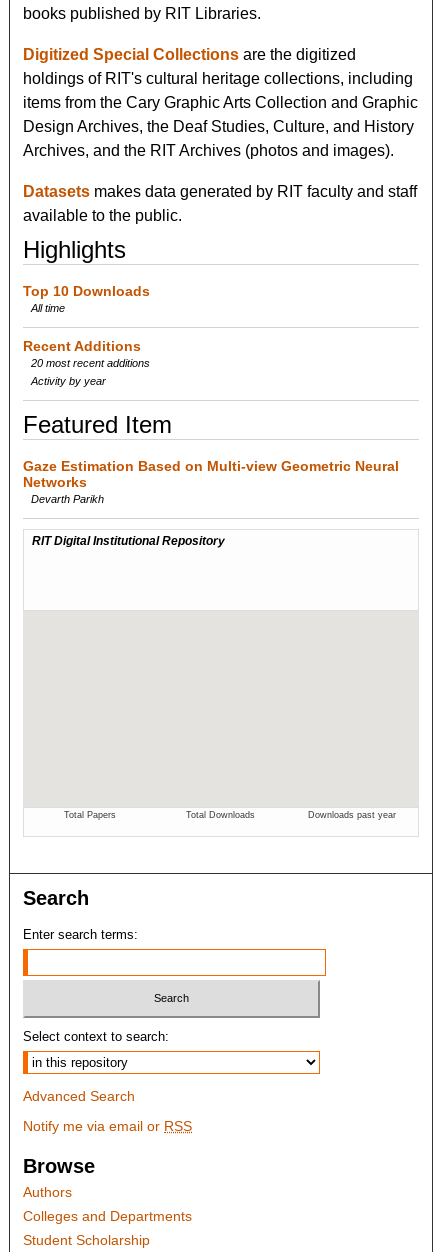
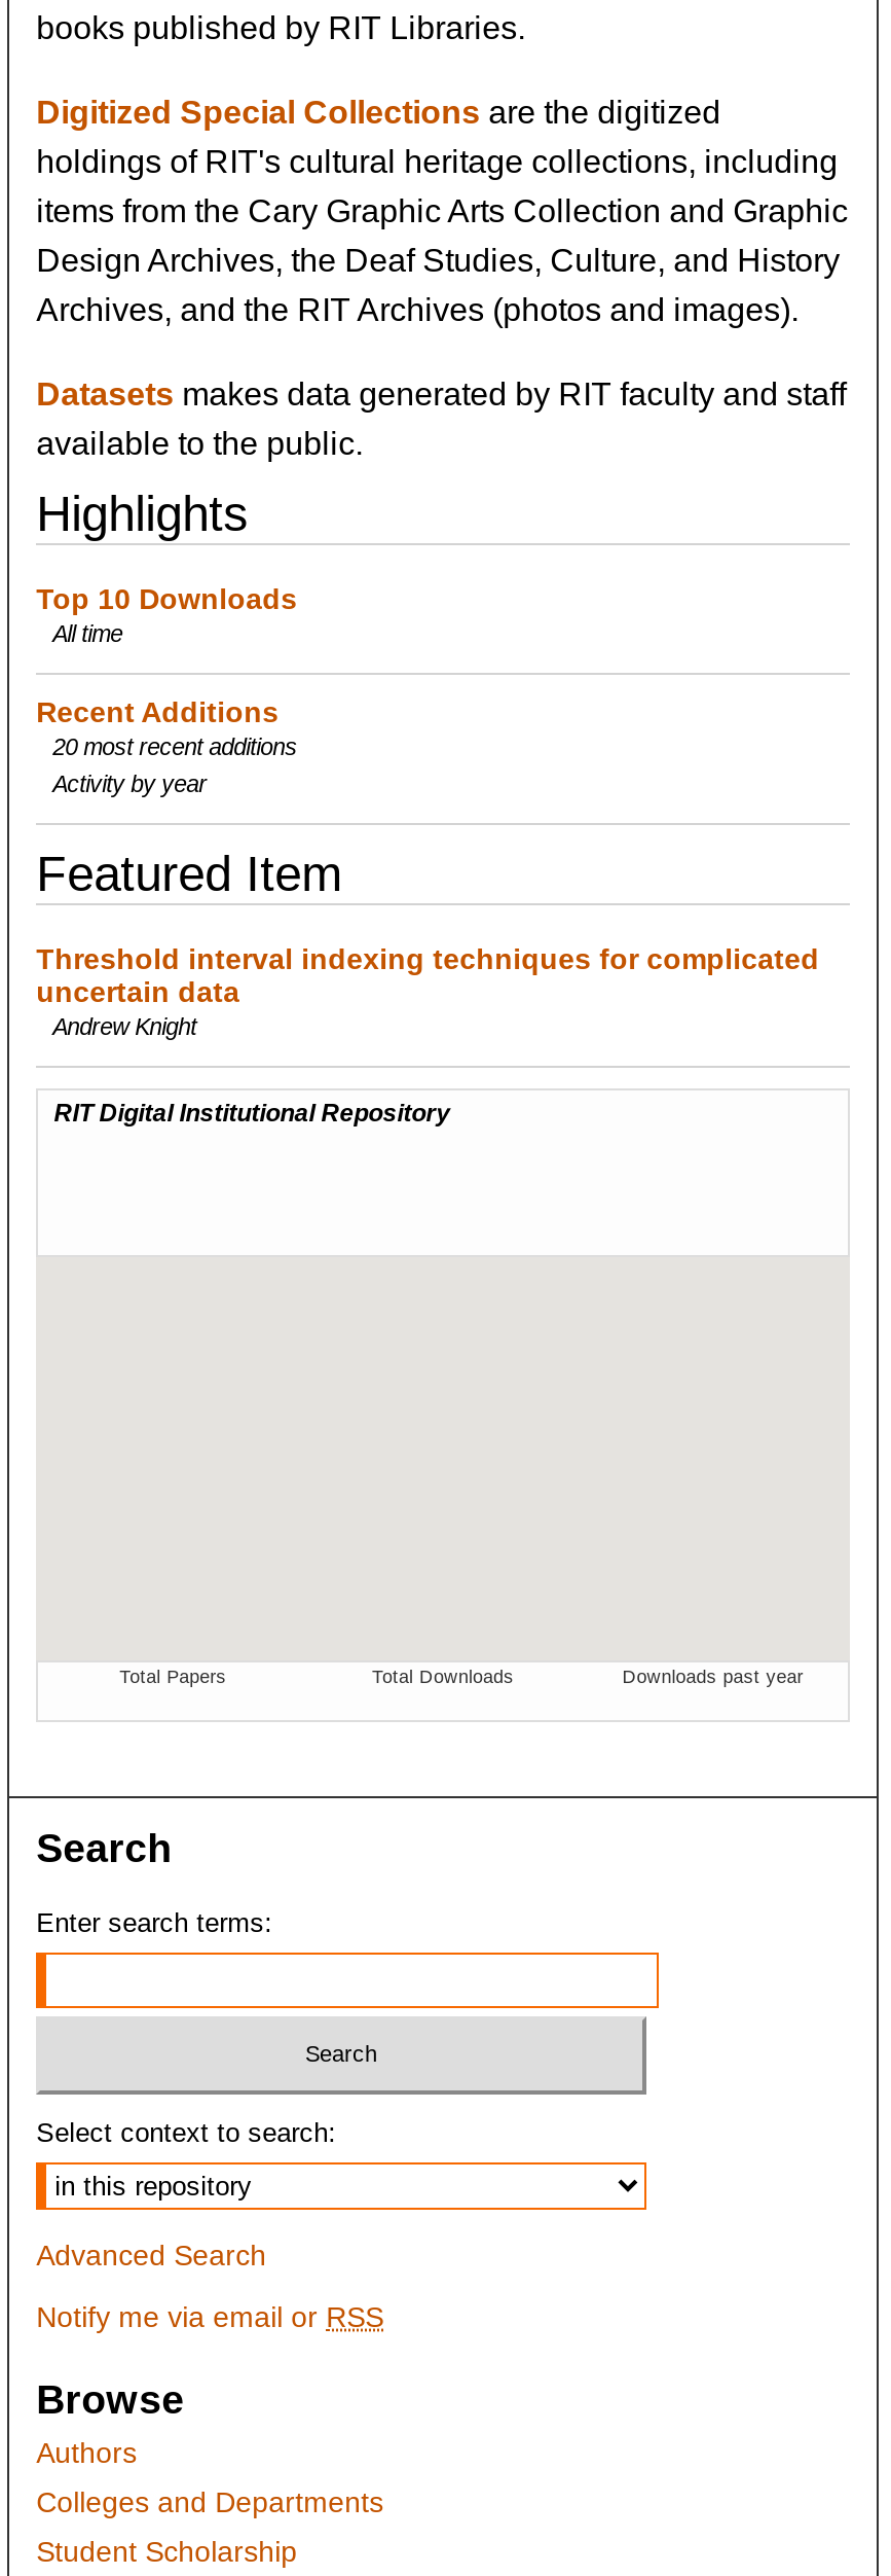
[23,458,399,505] Gaze Estimation Based on Multi-view Geometric Neural | Networks | Devarth Parikh -> [36,942,819,1039] Threshold interval indexing techniques for complicated | uncertain data | Andrew Knight

